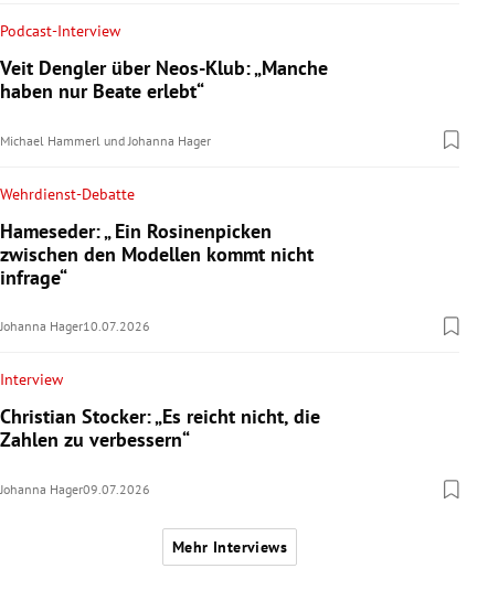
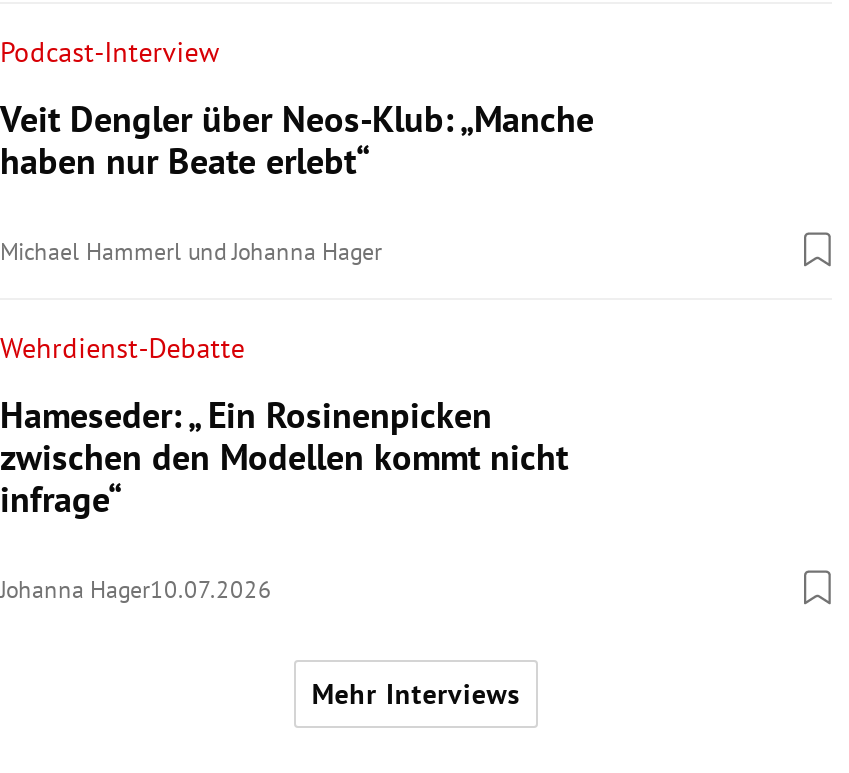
[0,370,320,498] Interview | Christian Stocker: „Es reicht nicht, die | Zahlen zu verbessern“ | Johanna Hager09.07.2026 -> none

